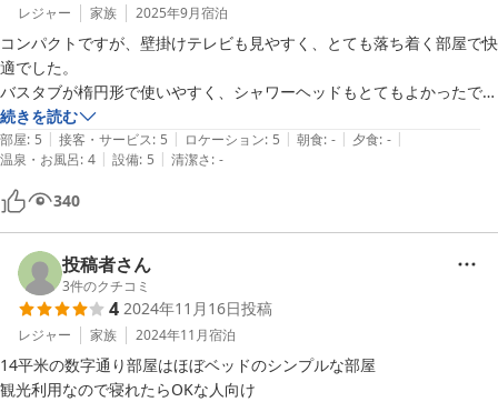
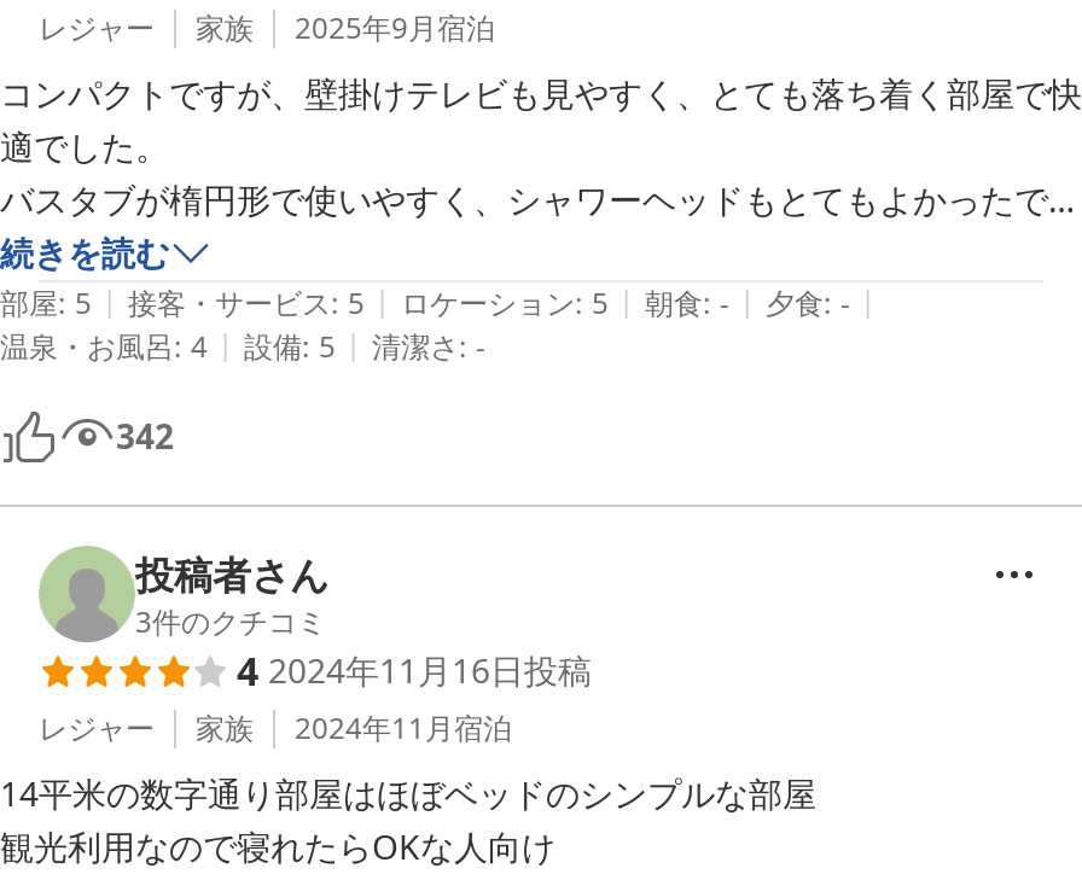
[53,190,80,211] 340 -> [116,413,174,459] 342

